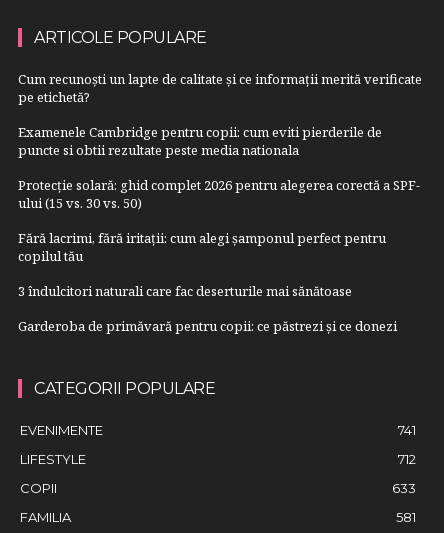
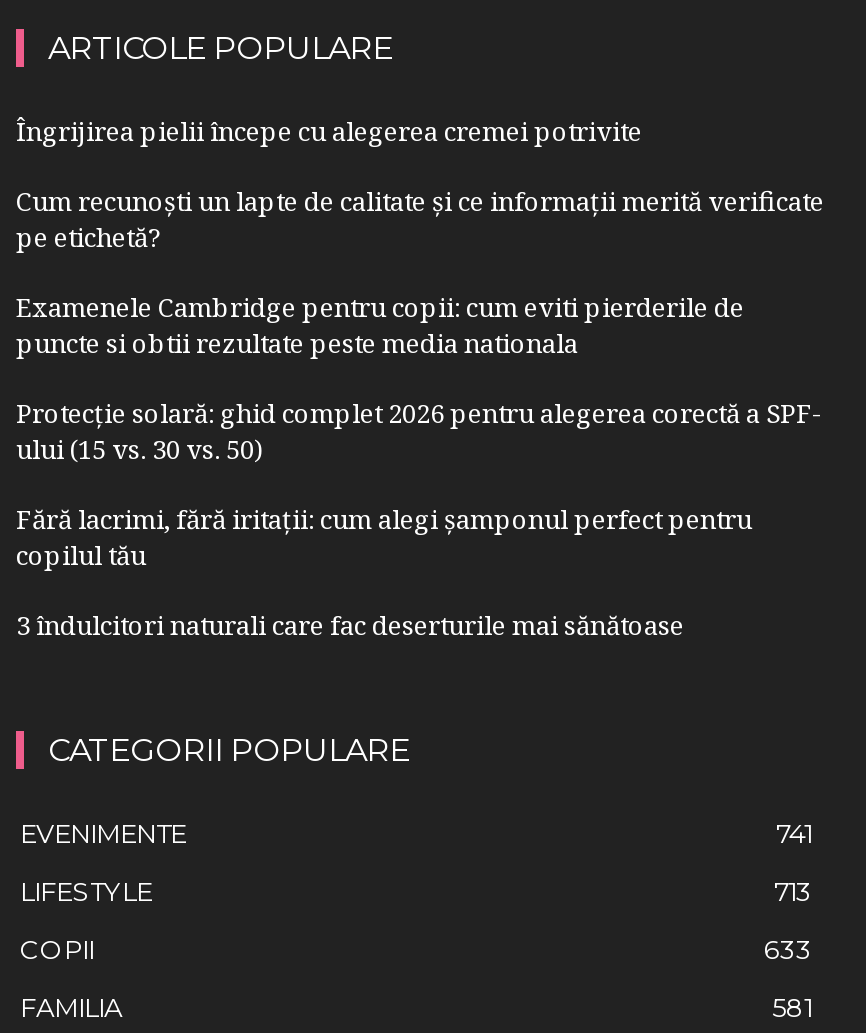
none -> [16,112,642,148] Îngrijirea pielii începe cu alegerea cremei potrivite
moved [18,70,422,300] -> [16,182,824,642]: Cum recunoști un lapte de calitate și ce informații merită verificate | pe etichetă? | Examenele Cambridge pentru copii: cum eviti pierderile de | ... | copilul tău | 3 îndulcitori naturali care fac deserturile mai sănătoase
[18,317,397,335] Garderoba de primăvară pentru copii: ce păstrezi și ce donezi -> none
[398,451,416,467] 712 -> [774,874,812,906] 713

